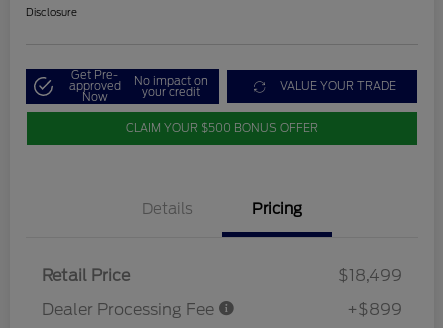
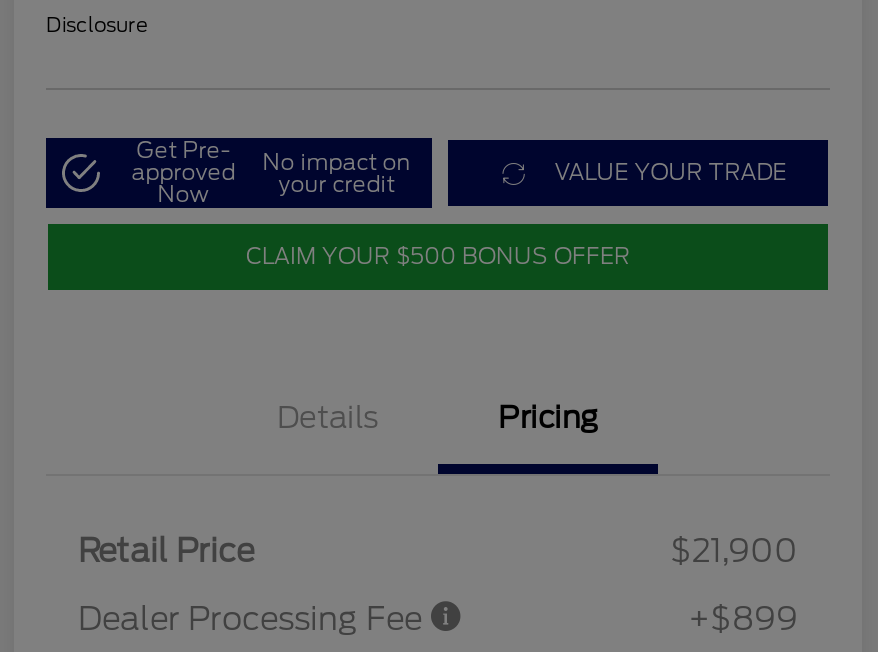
[338,266,402,285] $18,499 -> [670,532,798,570] $21,900

